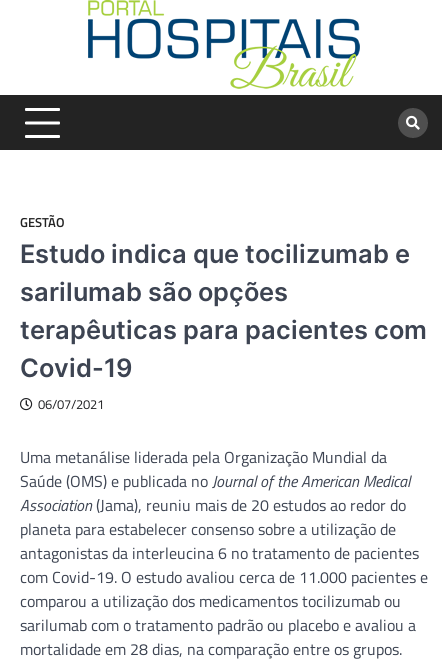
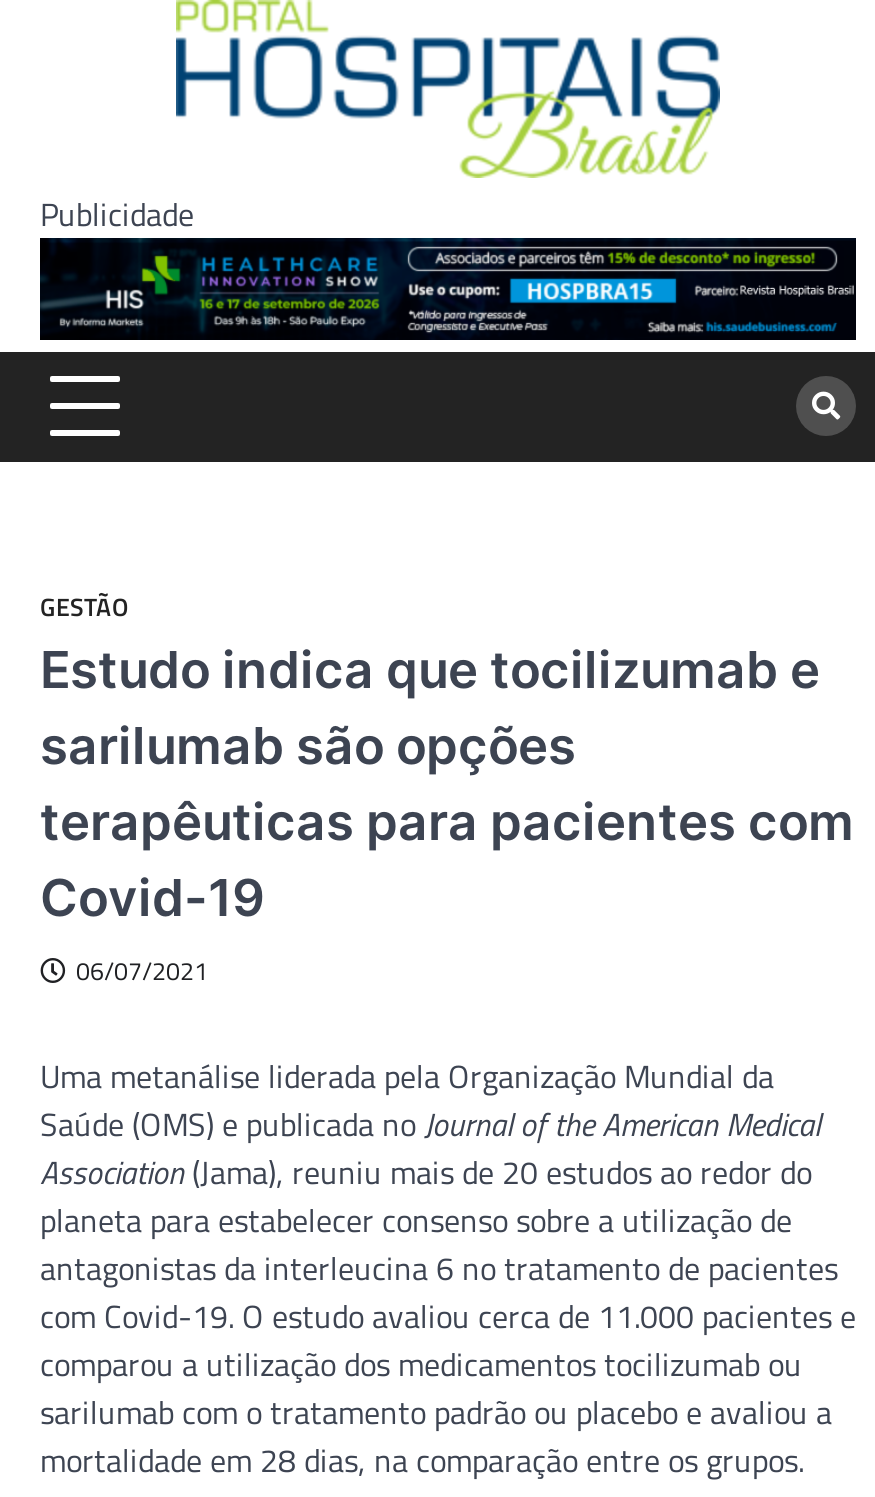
none -> [40,190,194,238] Publicidade

